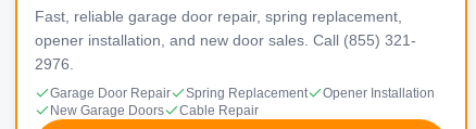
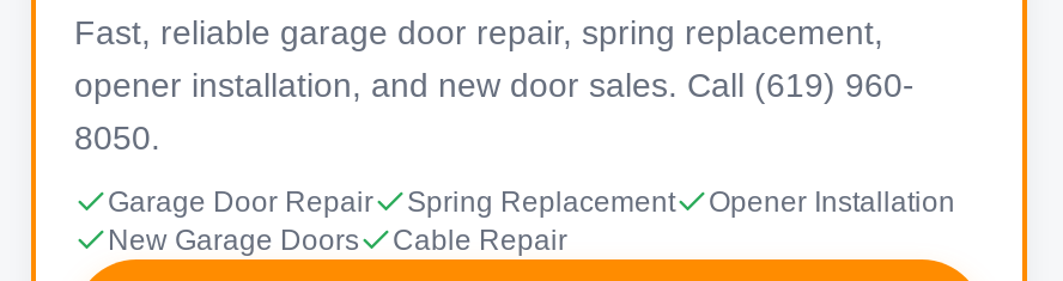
[35,31,416,49] opener installation, and new door sales. Call (855) 321- -> [74,66,915,104] opener installation, and new door sales. Call (619) 960-
[35,55,74,73] 2976. -> [74,118,160,157] 8050.

